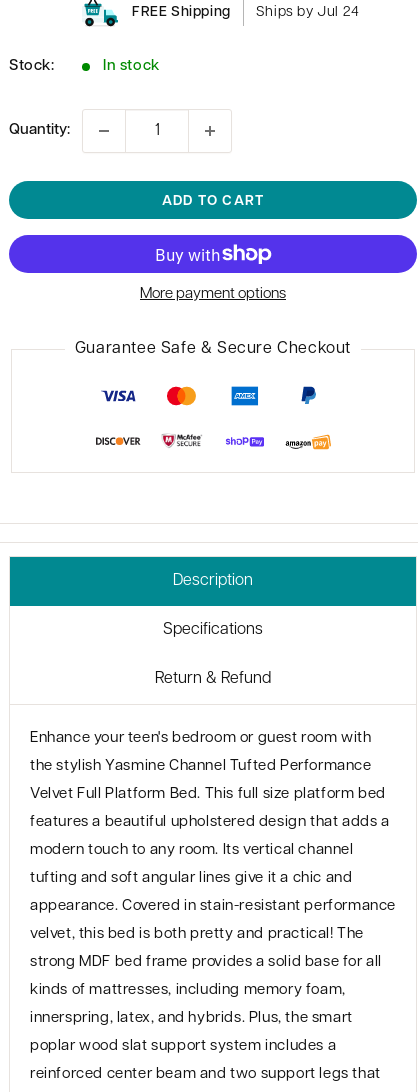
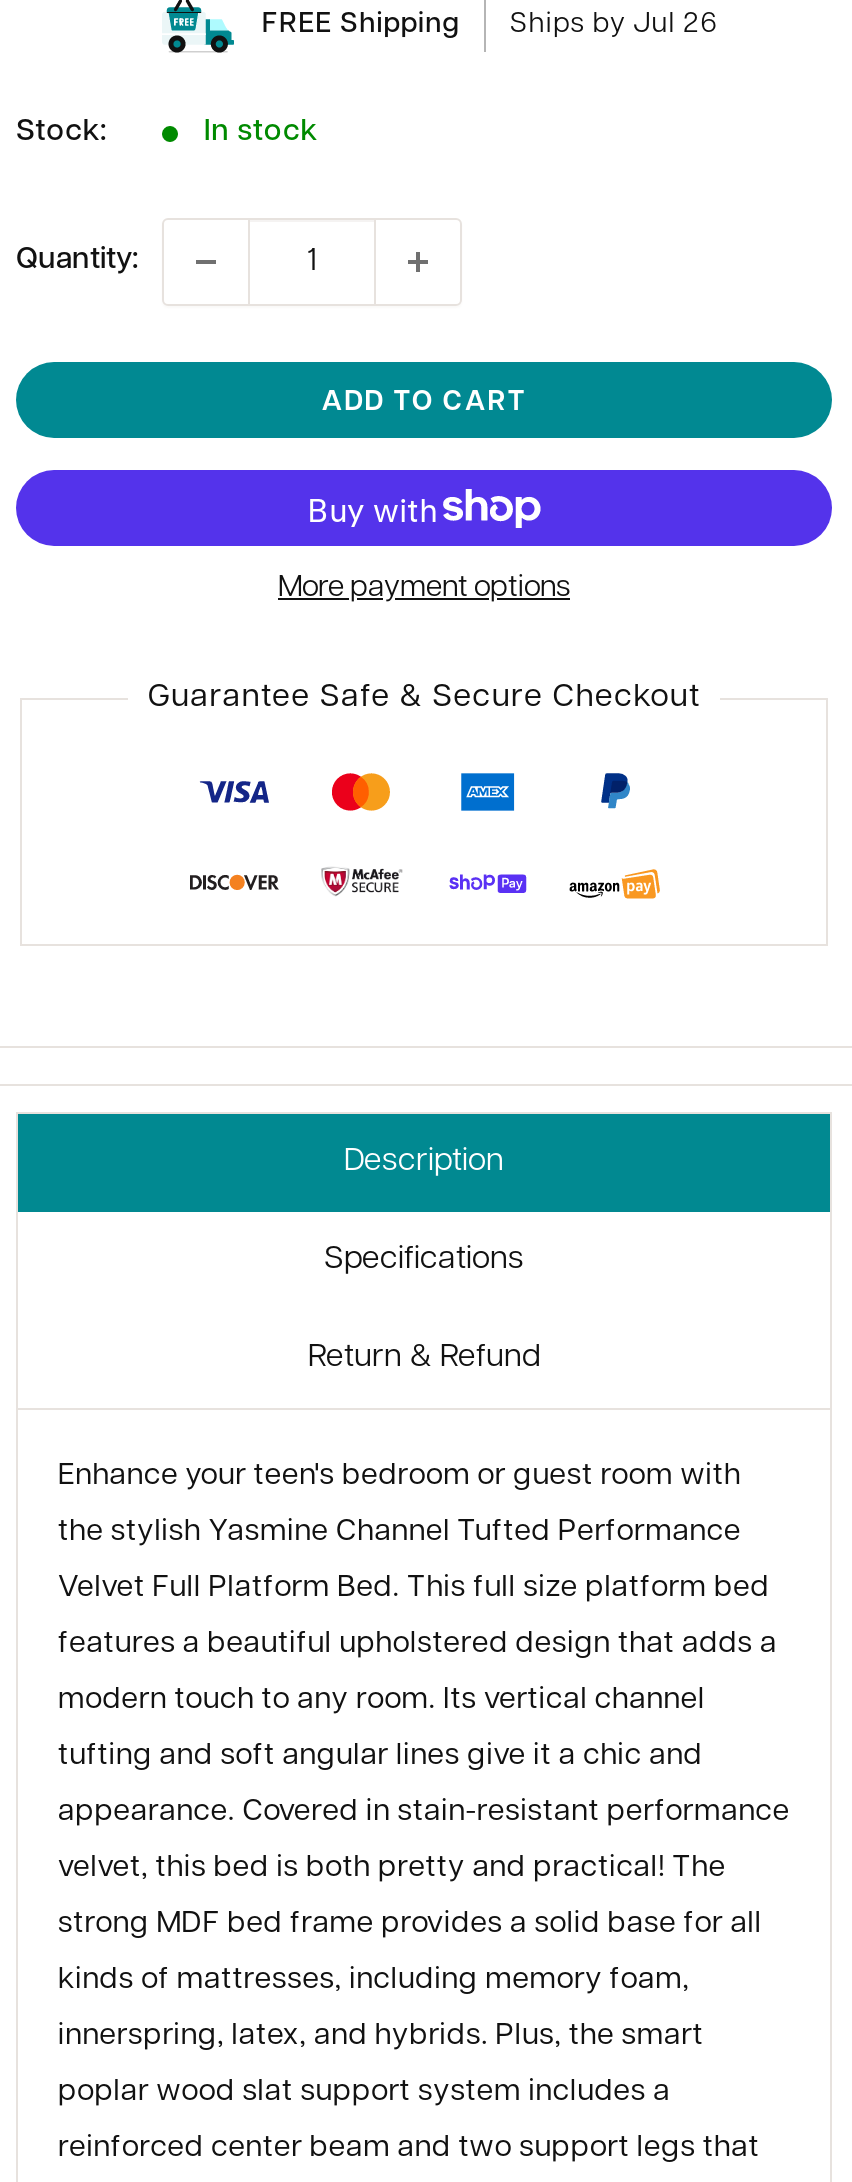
[132,5,360,20] FREE Shipping Ships by Jul 24 -> [262,10,718,40] FREE Shipping Ships by Jul 26

